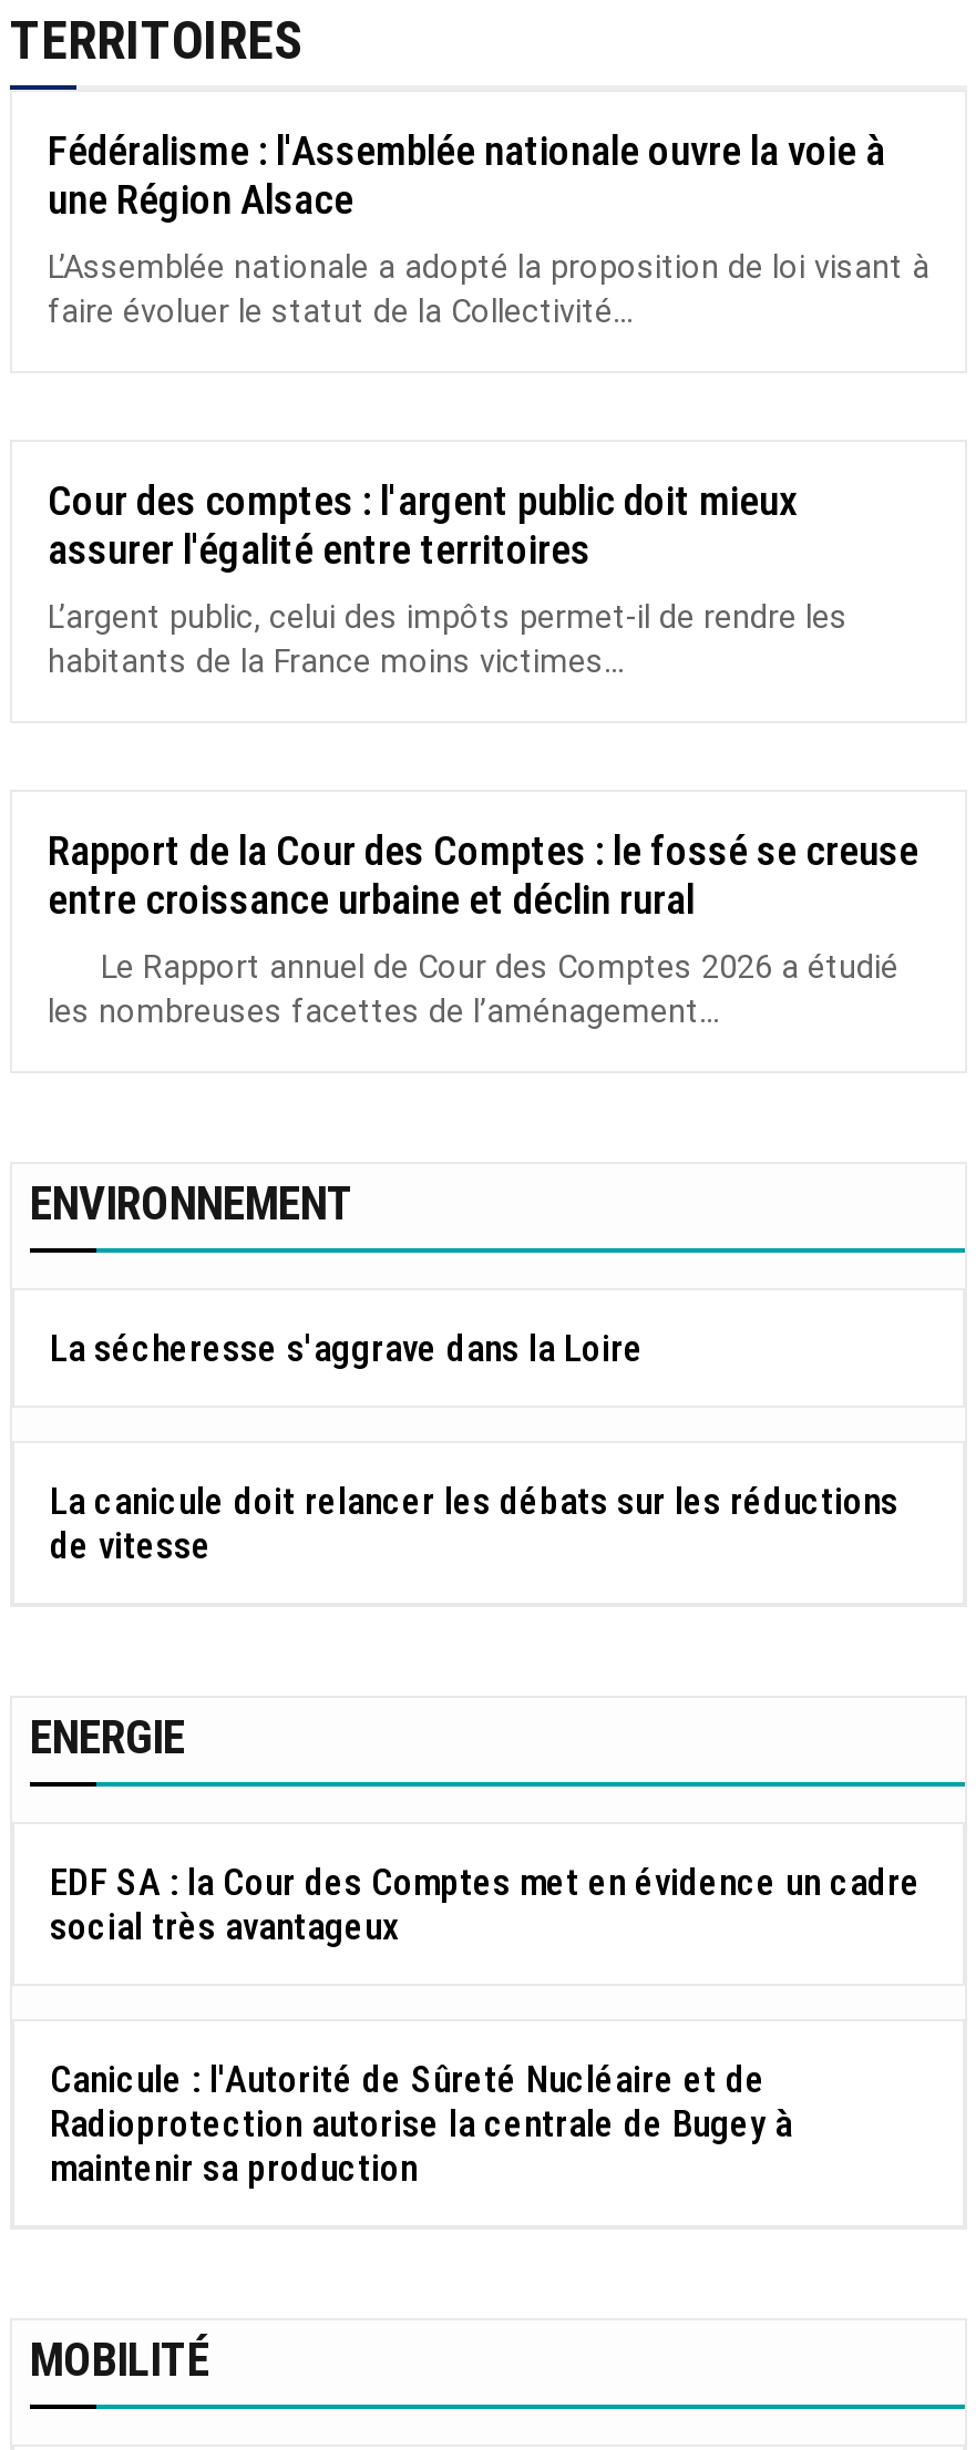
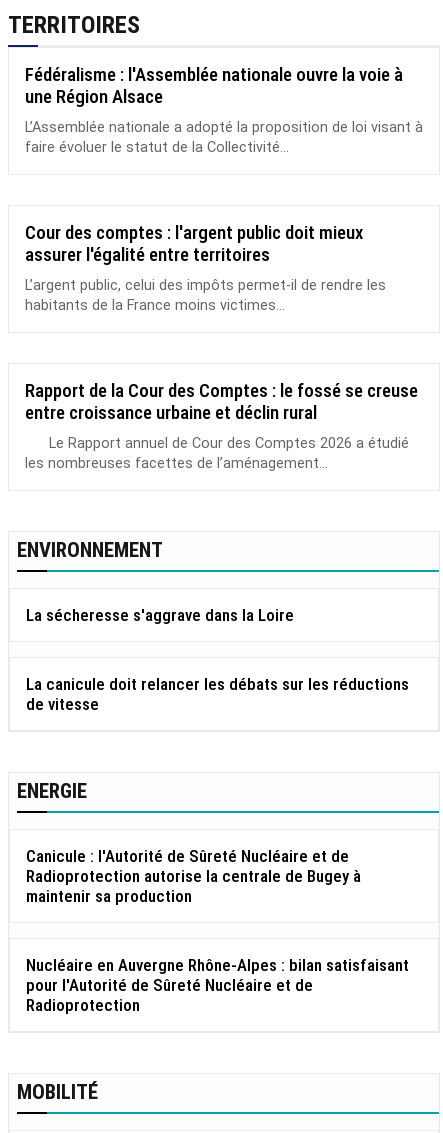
[50,1860,921,1948] EDF SA : la Cour des Comptes met en évidence un cadre | social très avantageux -> none
moved [50,2057,792,2190] -> [26,846,361,906]: Canicule : l'Autorité de Sûreté Nucléaire et de | Radioprotection autorise la centrale de Bugey à | maintenir sa production
none -> [26,955,409,1015] Nucléaire en Auvergne Rhône-Alpes : bilan satisfaisant | pour l'Autorité de Sûreté Nucléaire et de | Radioprotection

